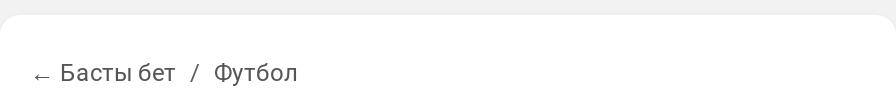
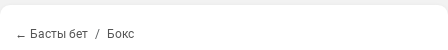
[214,59,298,87] Футбол -> [107,27,134,41] Бокс

